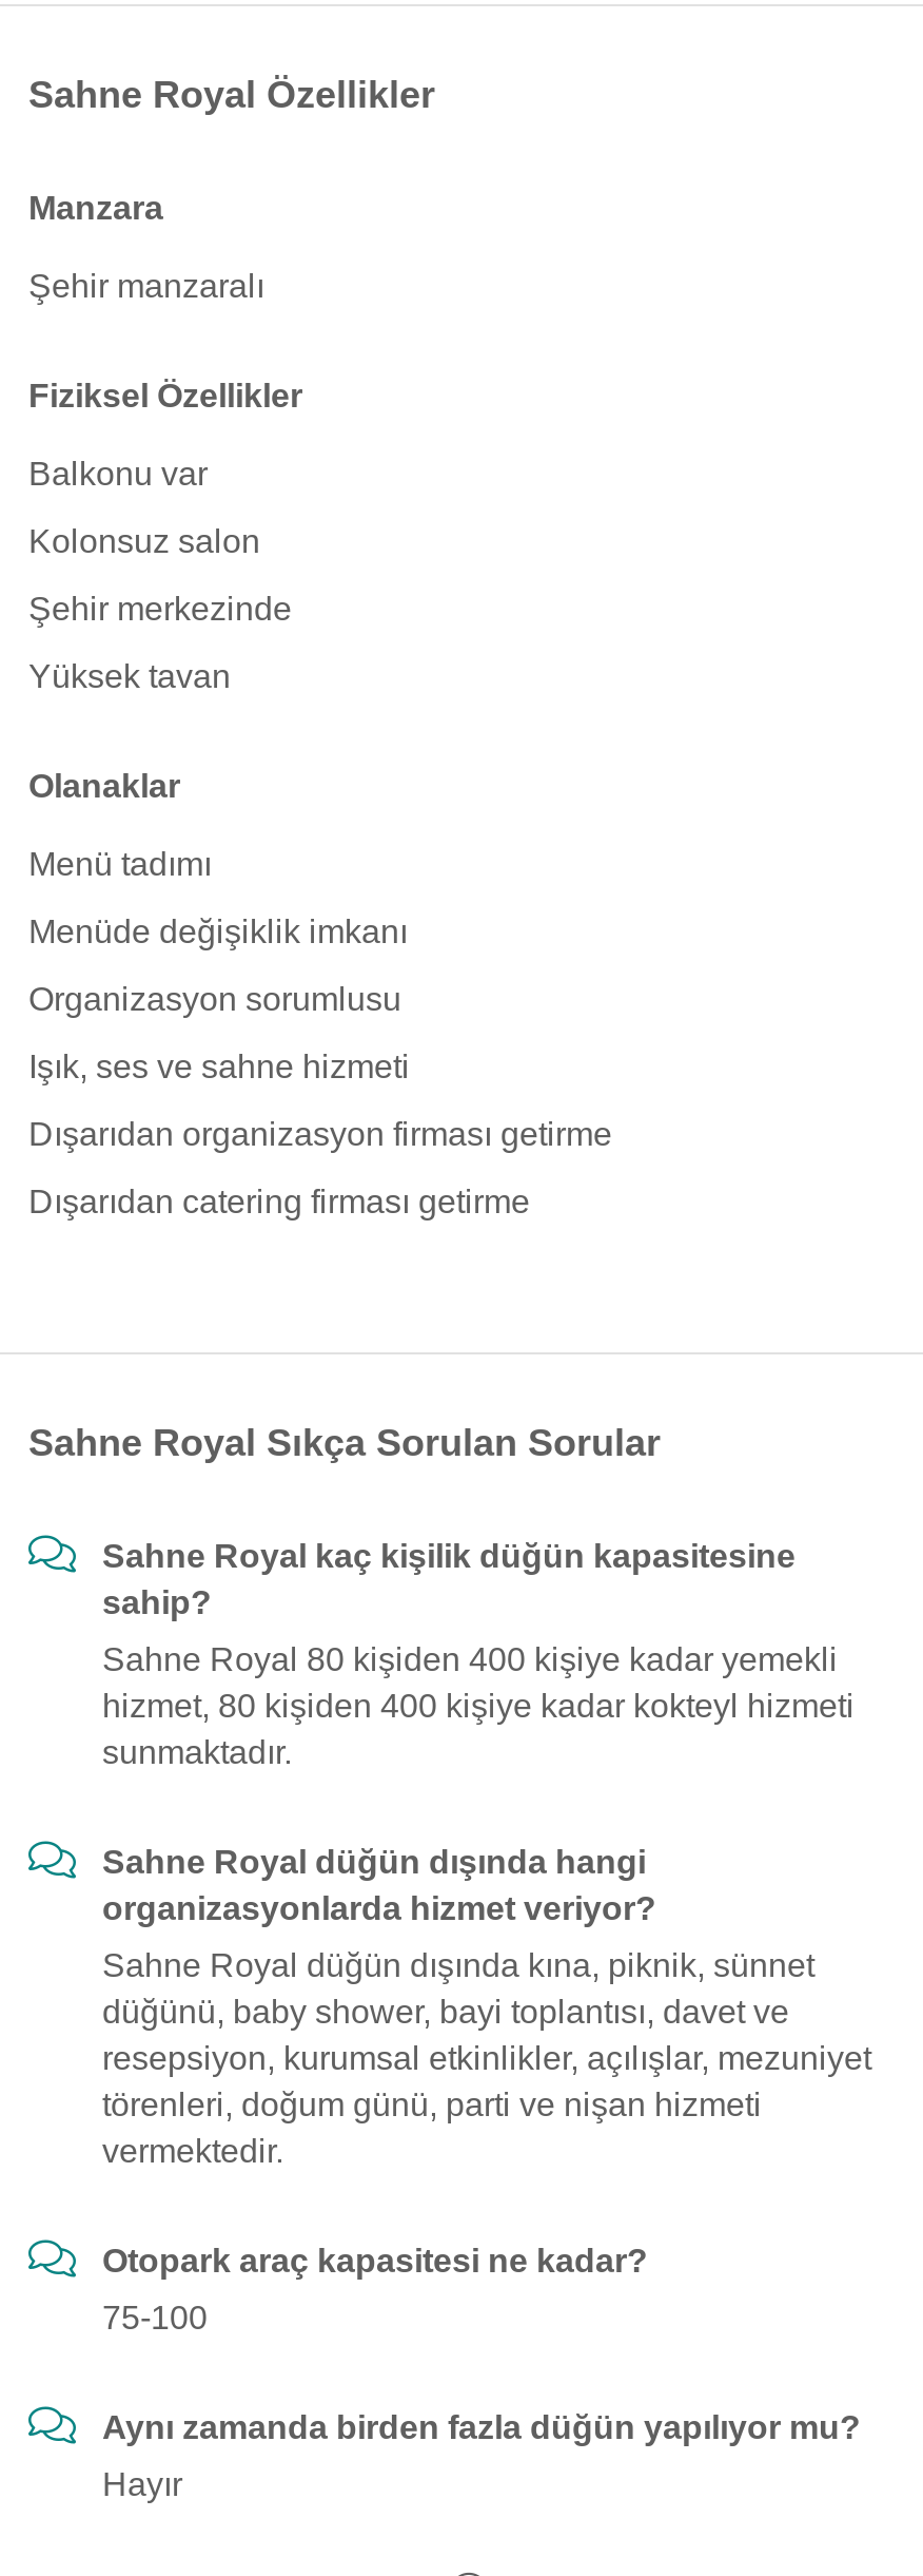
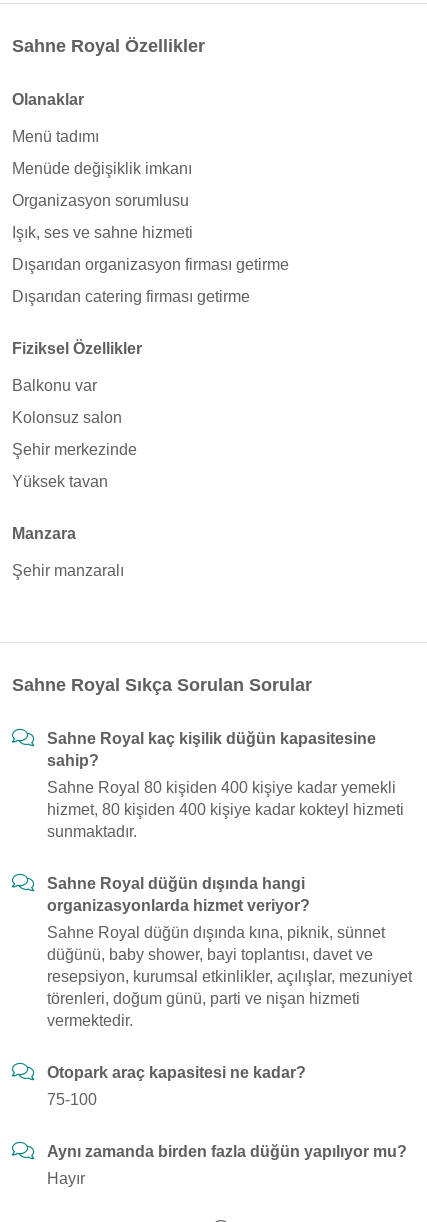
moved [28,190,302,694] -> [12,340,142,579]: Fiziksel Özellikler | Balkonu var | Kolonsuz salon | Şehir merkezinde | Yüksek tavan | Manzara | Şehir manzaralı
moved [28,768,612,1219] -> [12,91,289,305]: Olanaklar | Menü tadımı | Menüde değişiklik imkanı | Organizasyon sorumlusu | Işık, ses ve sahne hizmeti | Dışarıdan organizasyon firması getirme | Dışarıdan catering firması getirme

